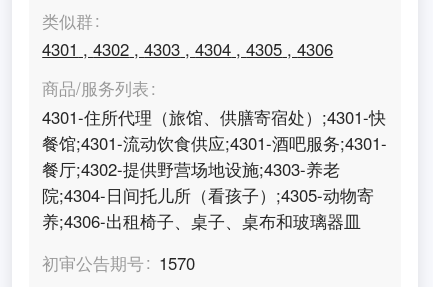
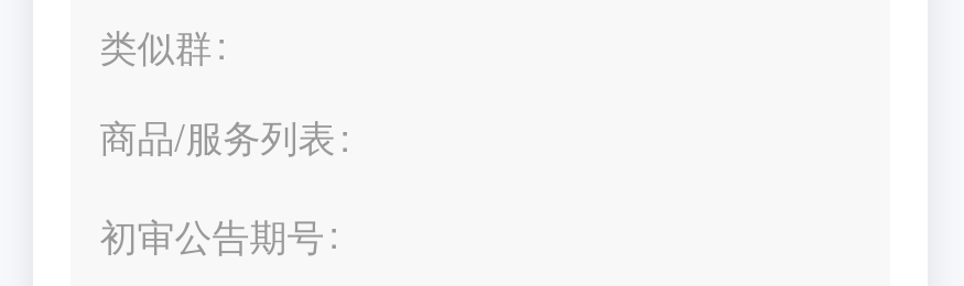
[42,37,333,61] 4301, 4302, 4303, 4304, 4305, 4306 -> none
[42,104,387,232] 4301-住所代理（旅馆、供膳寄宿处）;4301-快 | 餐馆;4301-流动饮食供应;4301-酒吧服务;4301- | 餐厅;4302-提供野营场地设施;4303-养老 | 院;4304-日间托儿所（看孩子）;4305-动物寄 | 养;4306-出租椅子、桌子、桌布和玻璃器皿 -> none
[159,250,195,274] 1570 -> none

